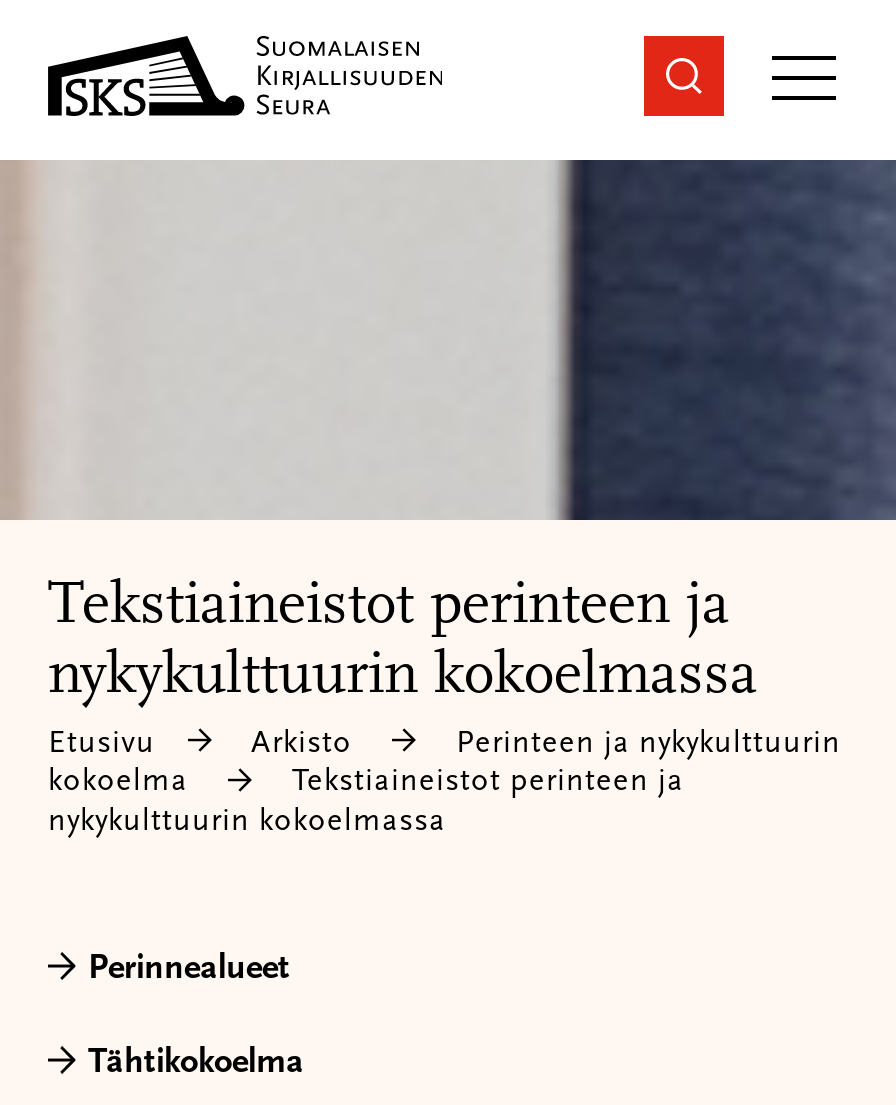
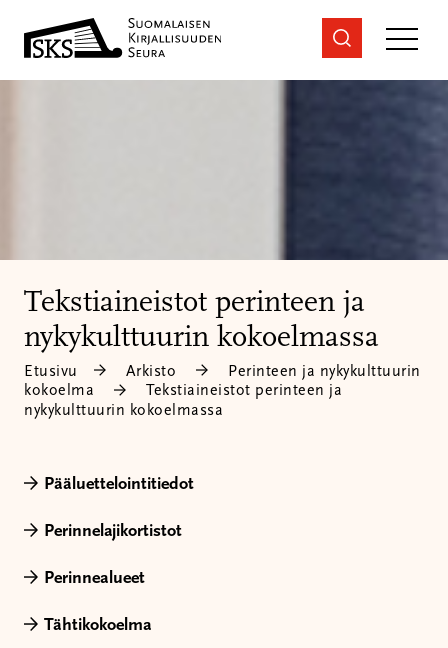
none -> [44,473,194,541] Pääluettelointitiedot | Perinnelajikortistot

